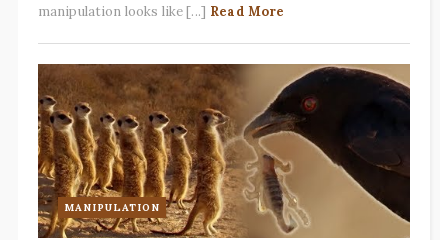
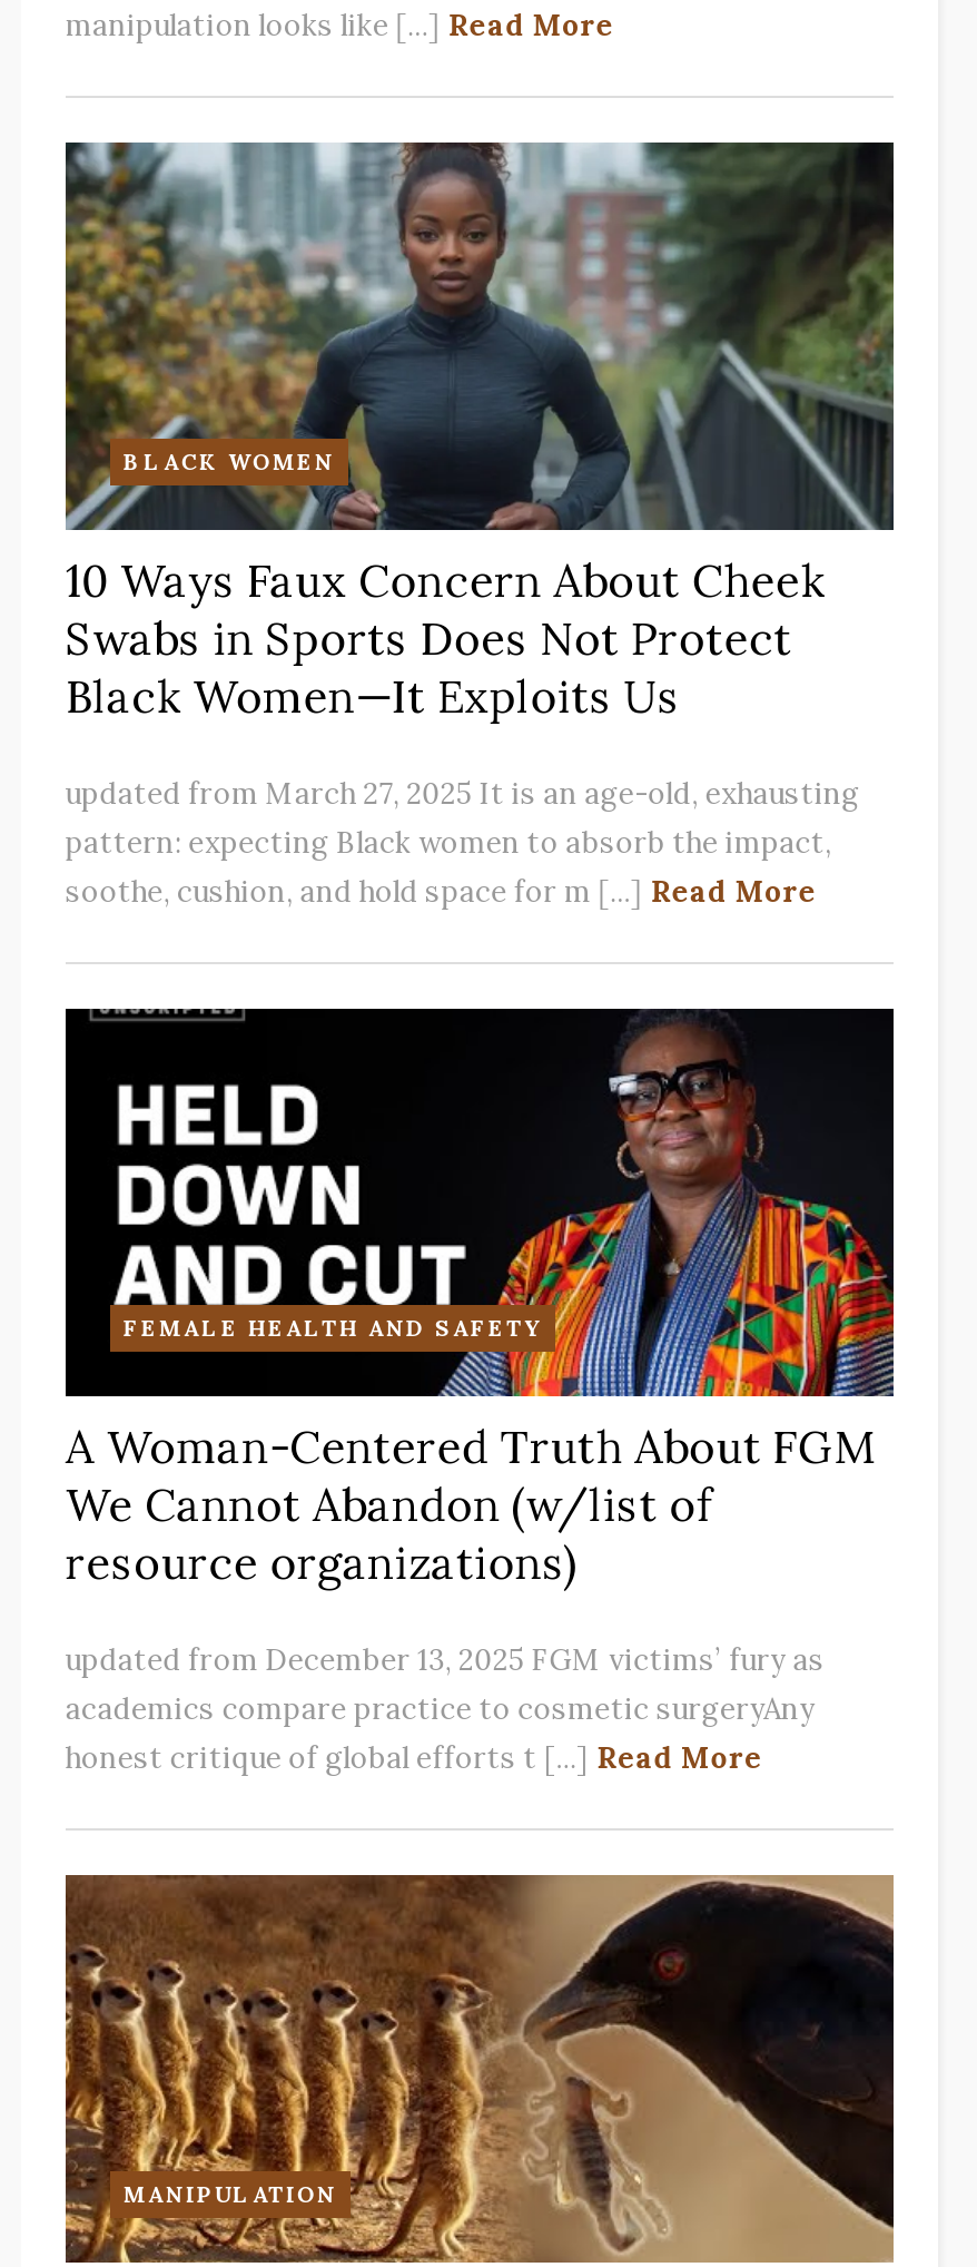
none -> [63,140,896,912] [image] | BLACK WOMEN | 10 Ways Faux Concern About Cheek | Swabs in Sports Does Not Protect | Black Women—It Exploits Us | updated from March 27, 2025 It is an age-old, exhausting | pattern: expecting Black women to absorb the impact, | soothe, cushion, and hold space for m [...] Read More
none -> [63,1007,896,1778] [image] | FEMALE HEALTH AND SAFETY | A Woman-Centered Truth About FGM | We Cannot Abandon (w/list of | resource organizations) | updated from December 13, 2025 FGM victims’ fury as | academics compare practice to cosmetic surgeryAny | honest critique of global efforts t [...] Read More

